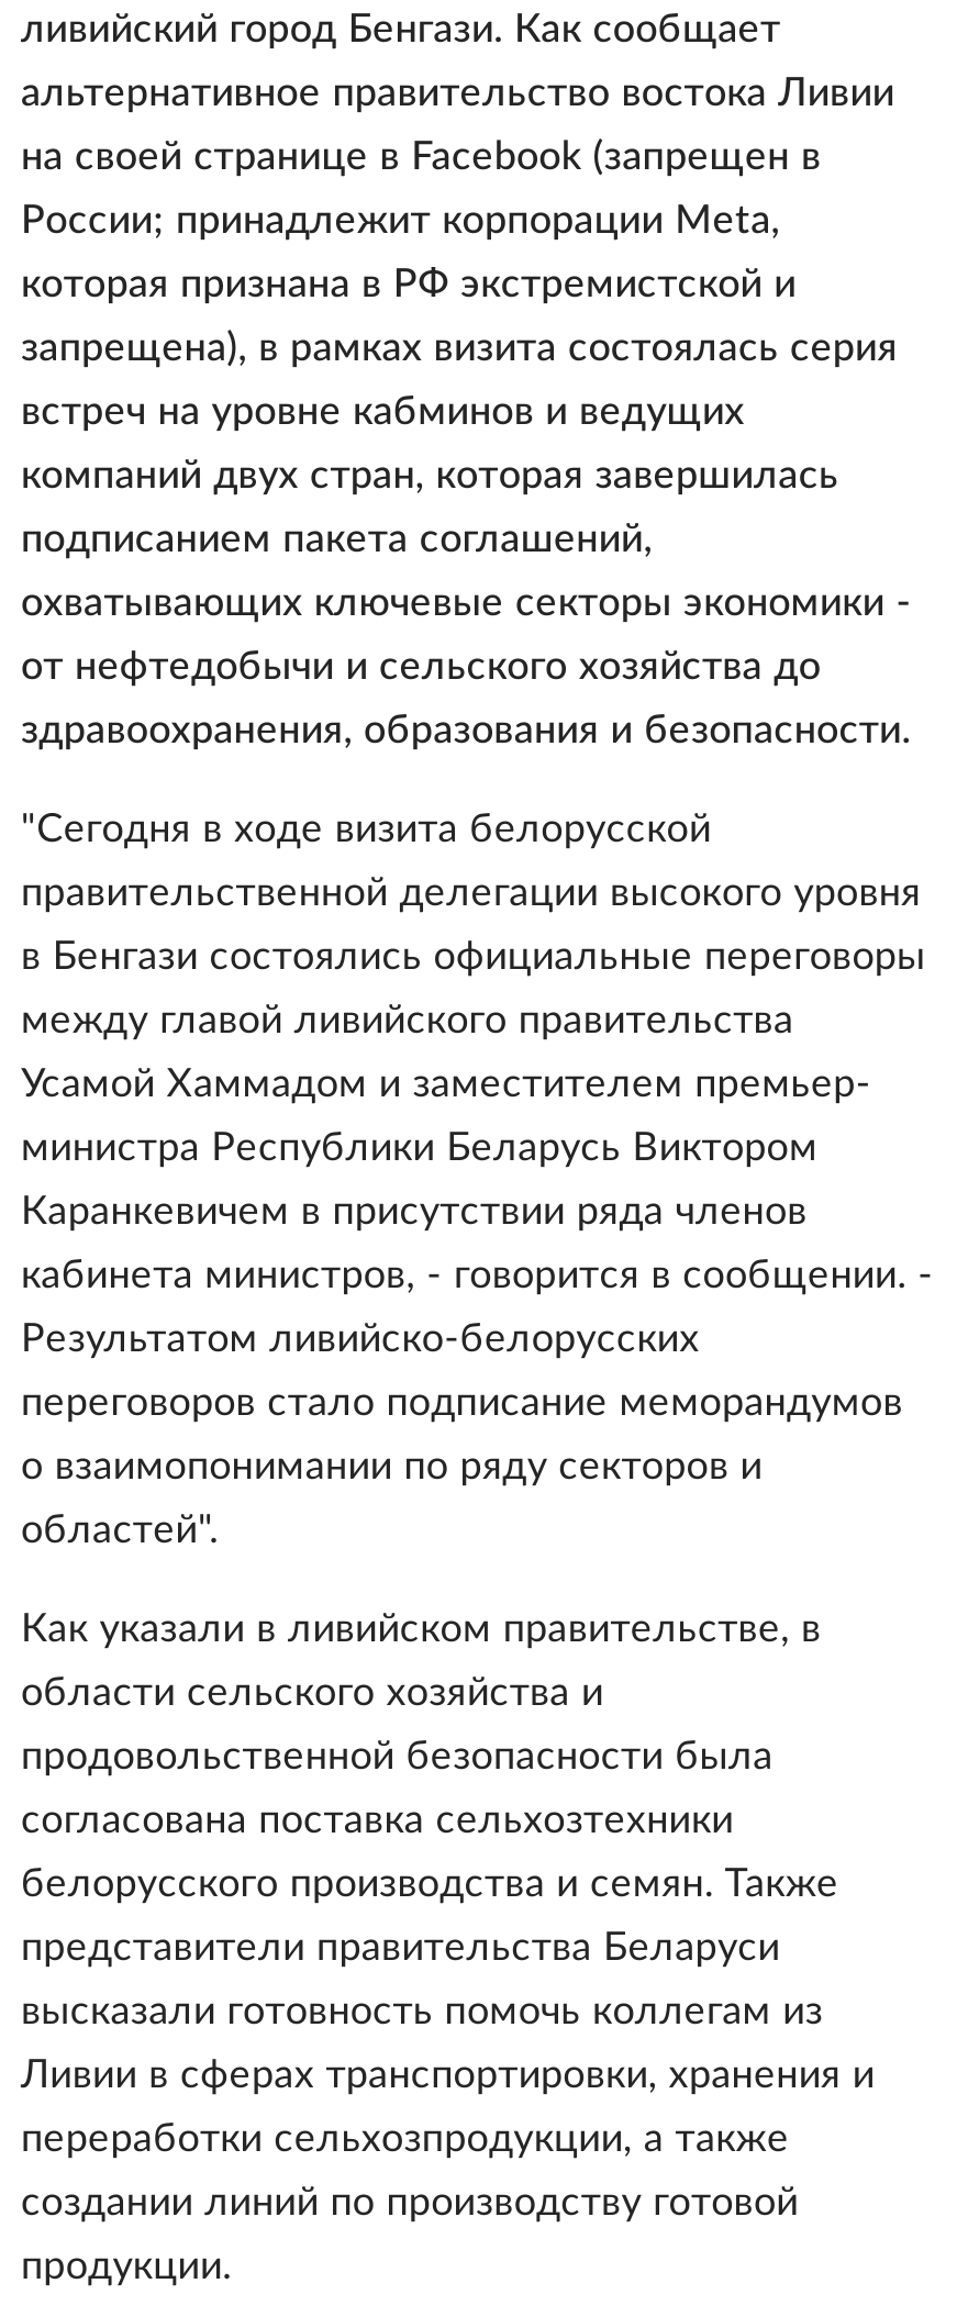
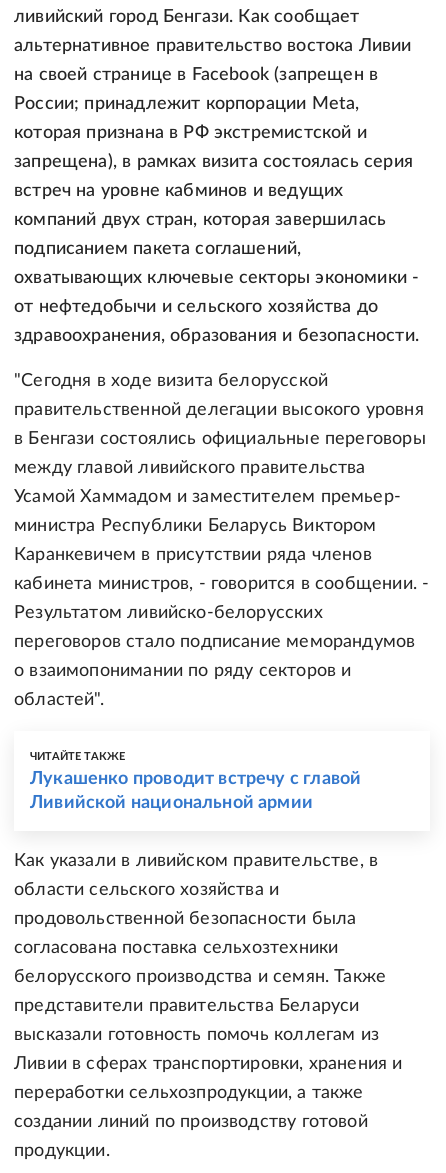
none -> [30,751,361,812] ЧИТАЙТЕ ТАКЖЕ | Лукашенко проводит встречу с главой | Ливийской национальной армии

